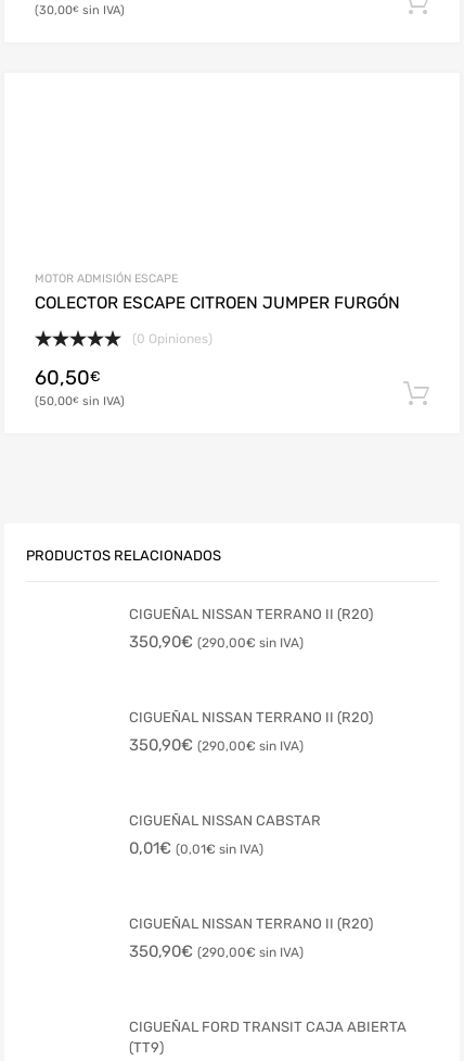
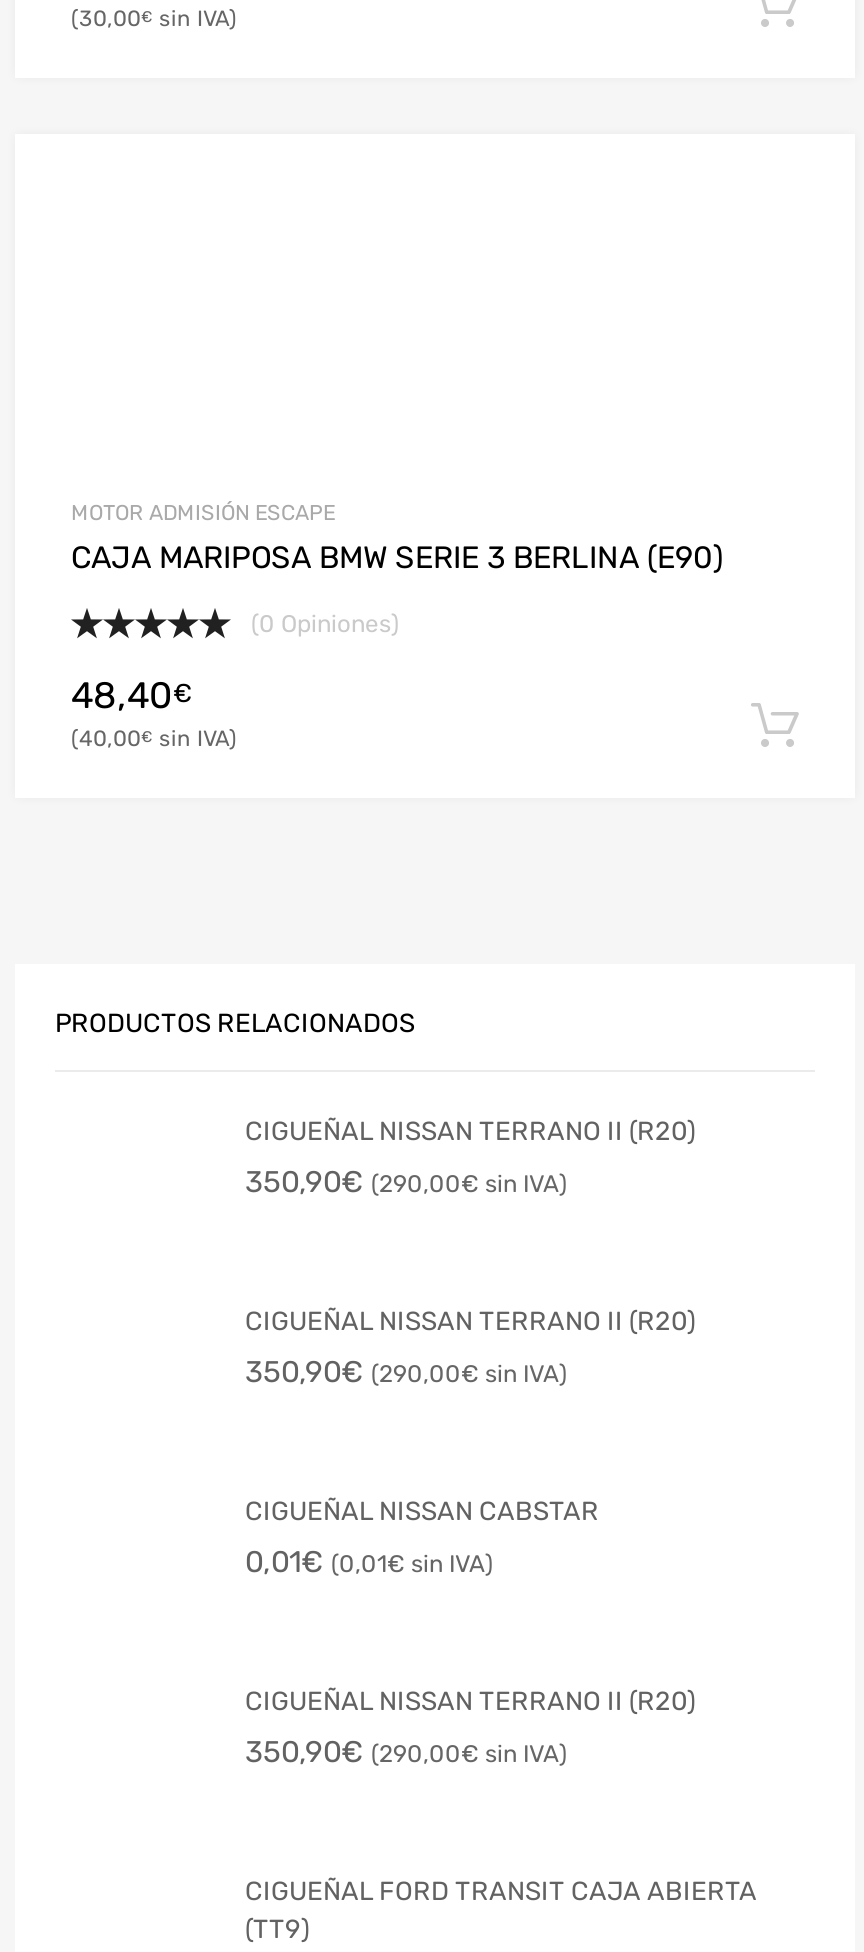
[35,293,400,313] COLECTOR ESCAPE CITROEN JUMPER FURGÓN -> [71,540,723,576] CAJA MARIPOSA BMW SERIE 3 BERLINA (E90)
[35,366,101,390] 60,50€ -> [71,674,193,718] 48,40€
[39,394,79,408] 50,00€ -> [79,726,153,752] 40,00€

